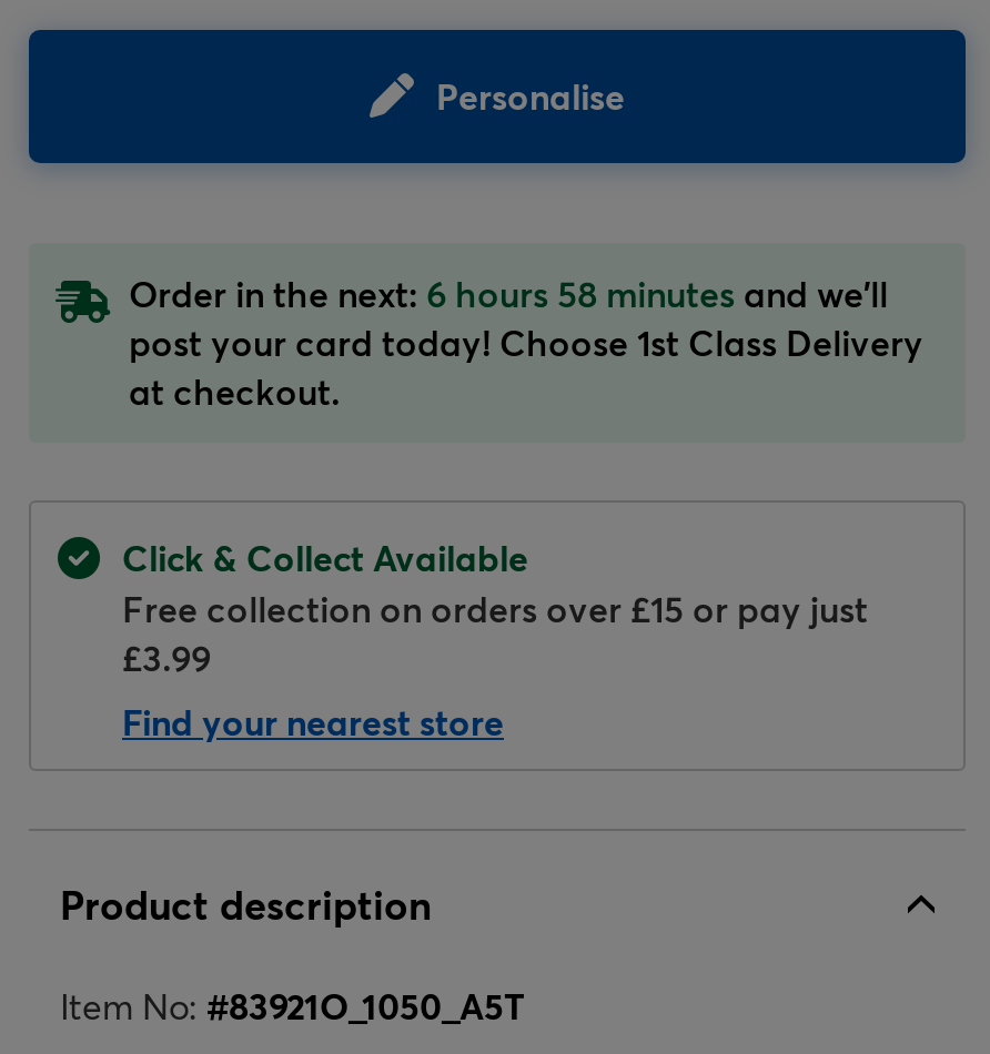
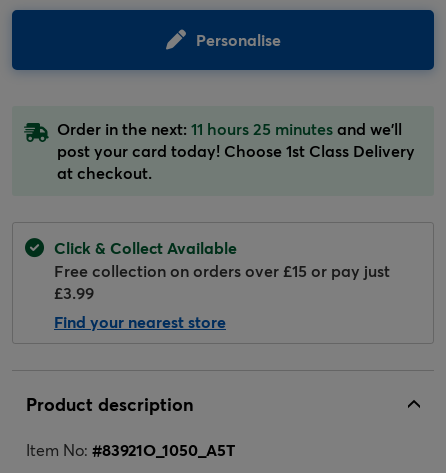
[129,270,888,316] Order in the next: 6 hours 58 minutes and we'll -> [57,118,402,139] Order in the next: 11 hours 25 minutes and we'll

